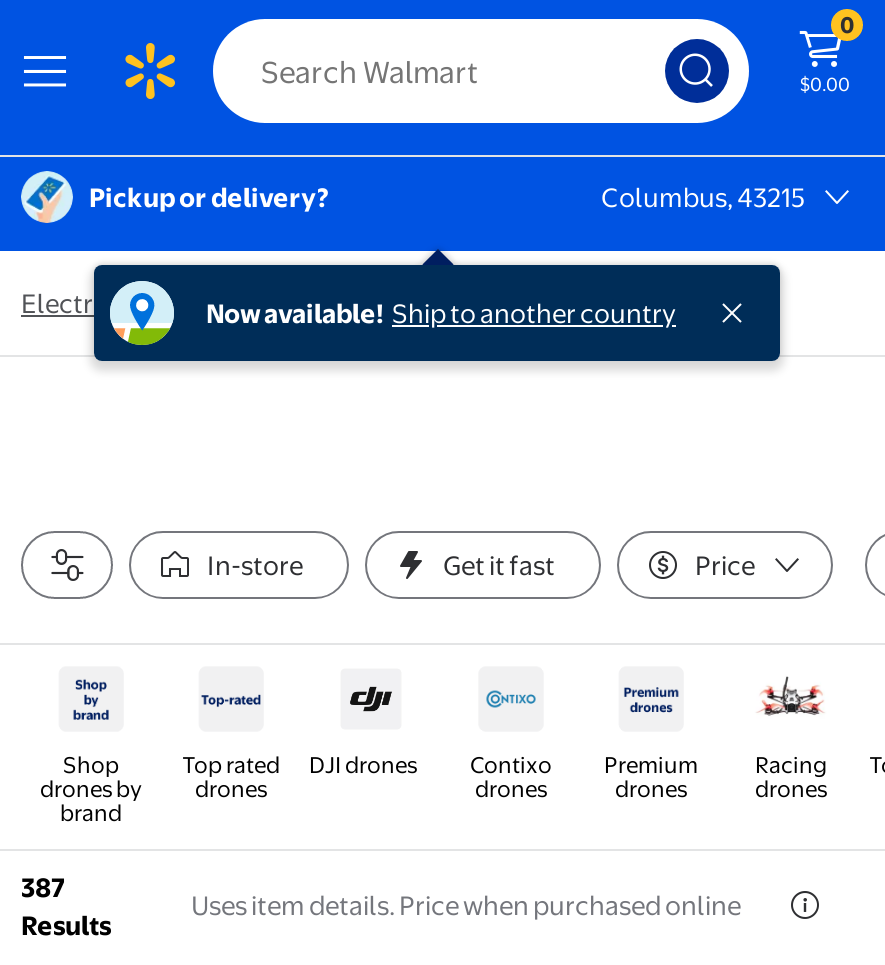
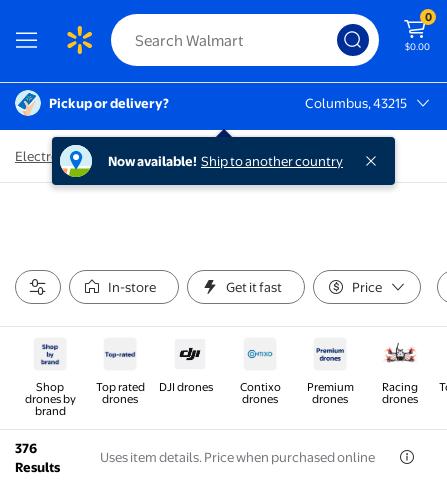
[21,871,65,903] 387 -> [15,440,37,456] 376

